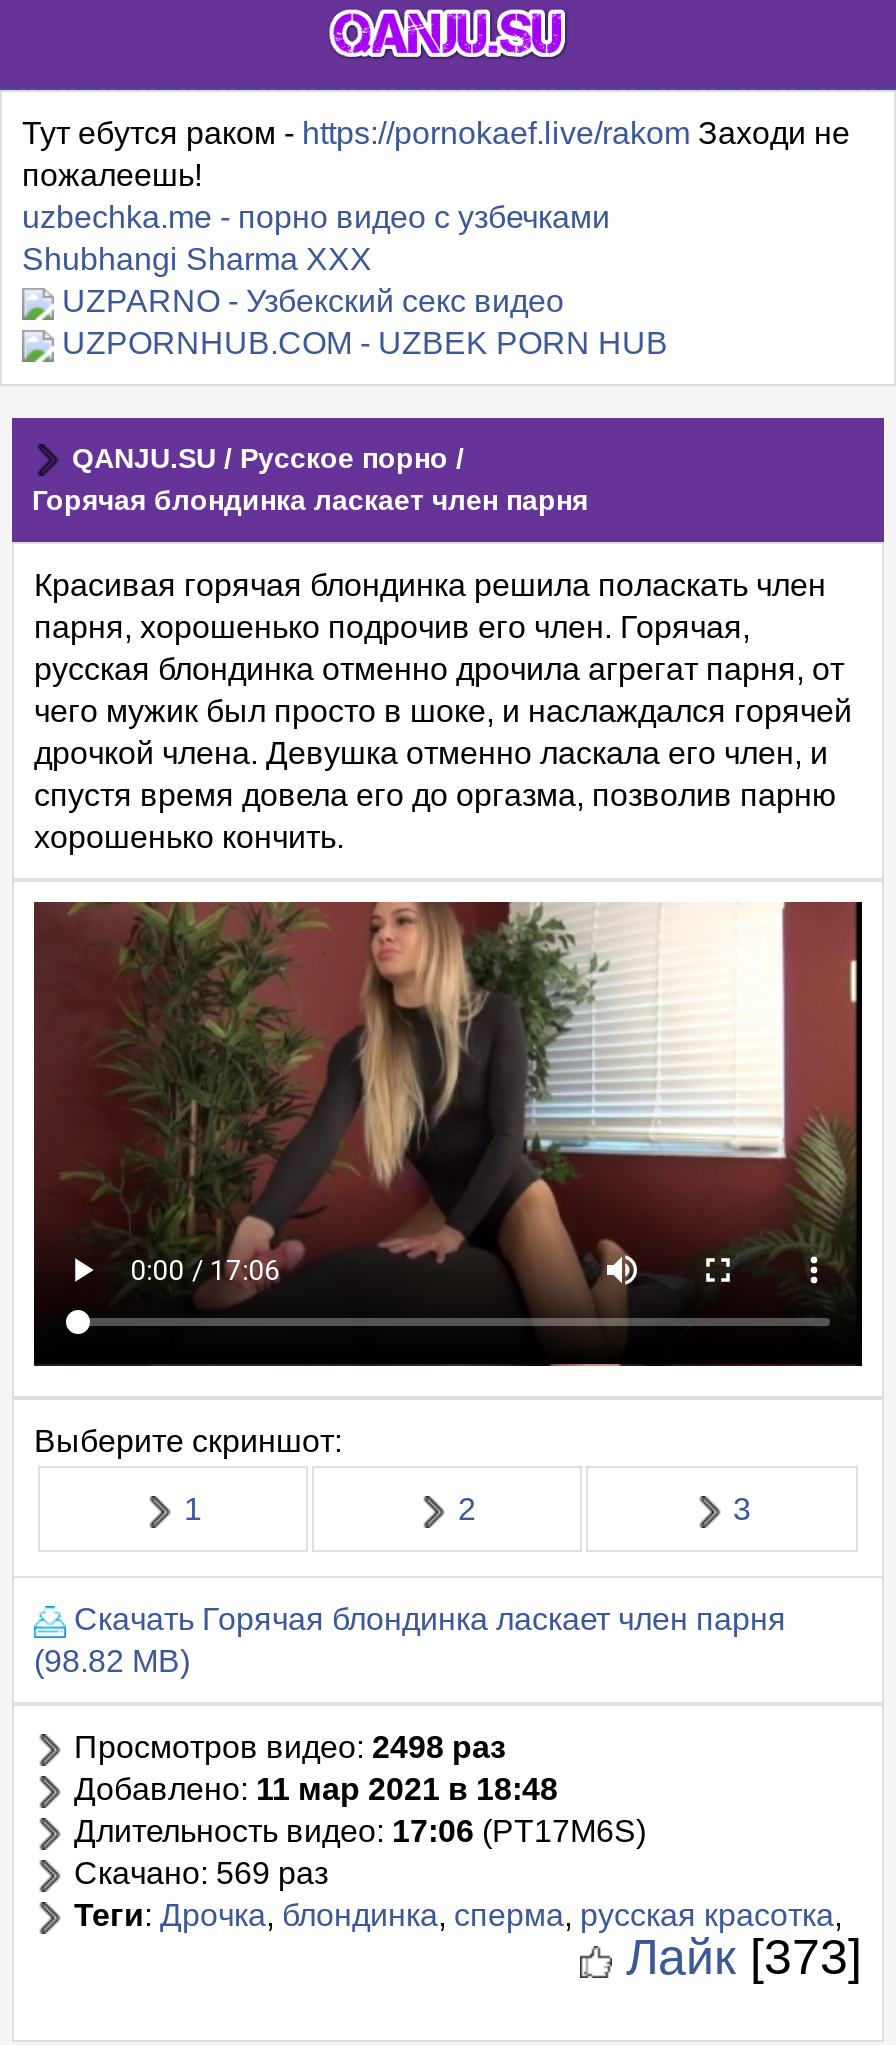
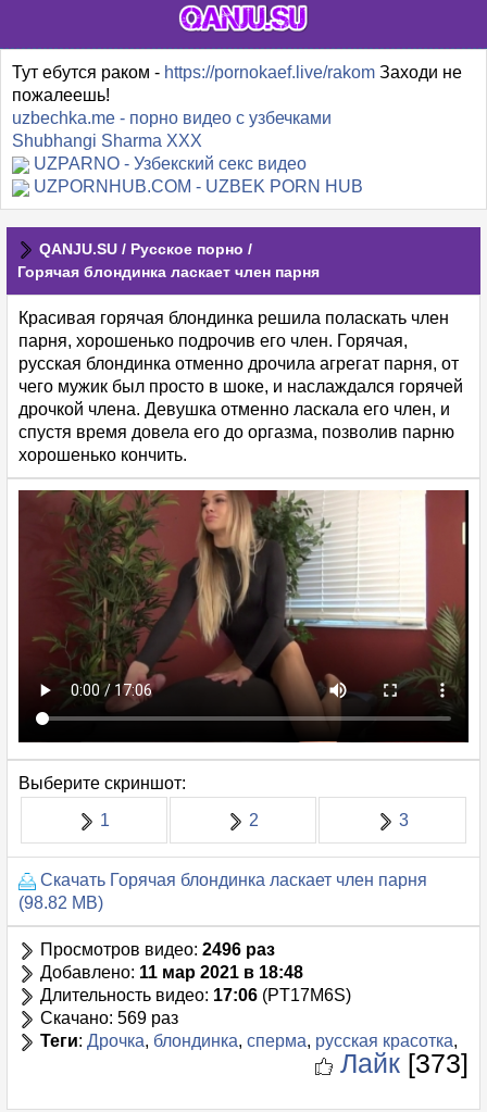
[66,1731,506,1765] Просмотров видео: 2498 раз -> [36,941,275,959] Просмотров видео: 2496 раз

